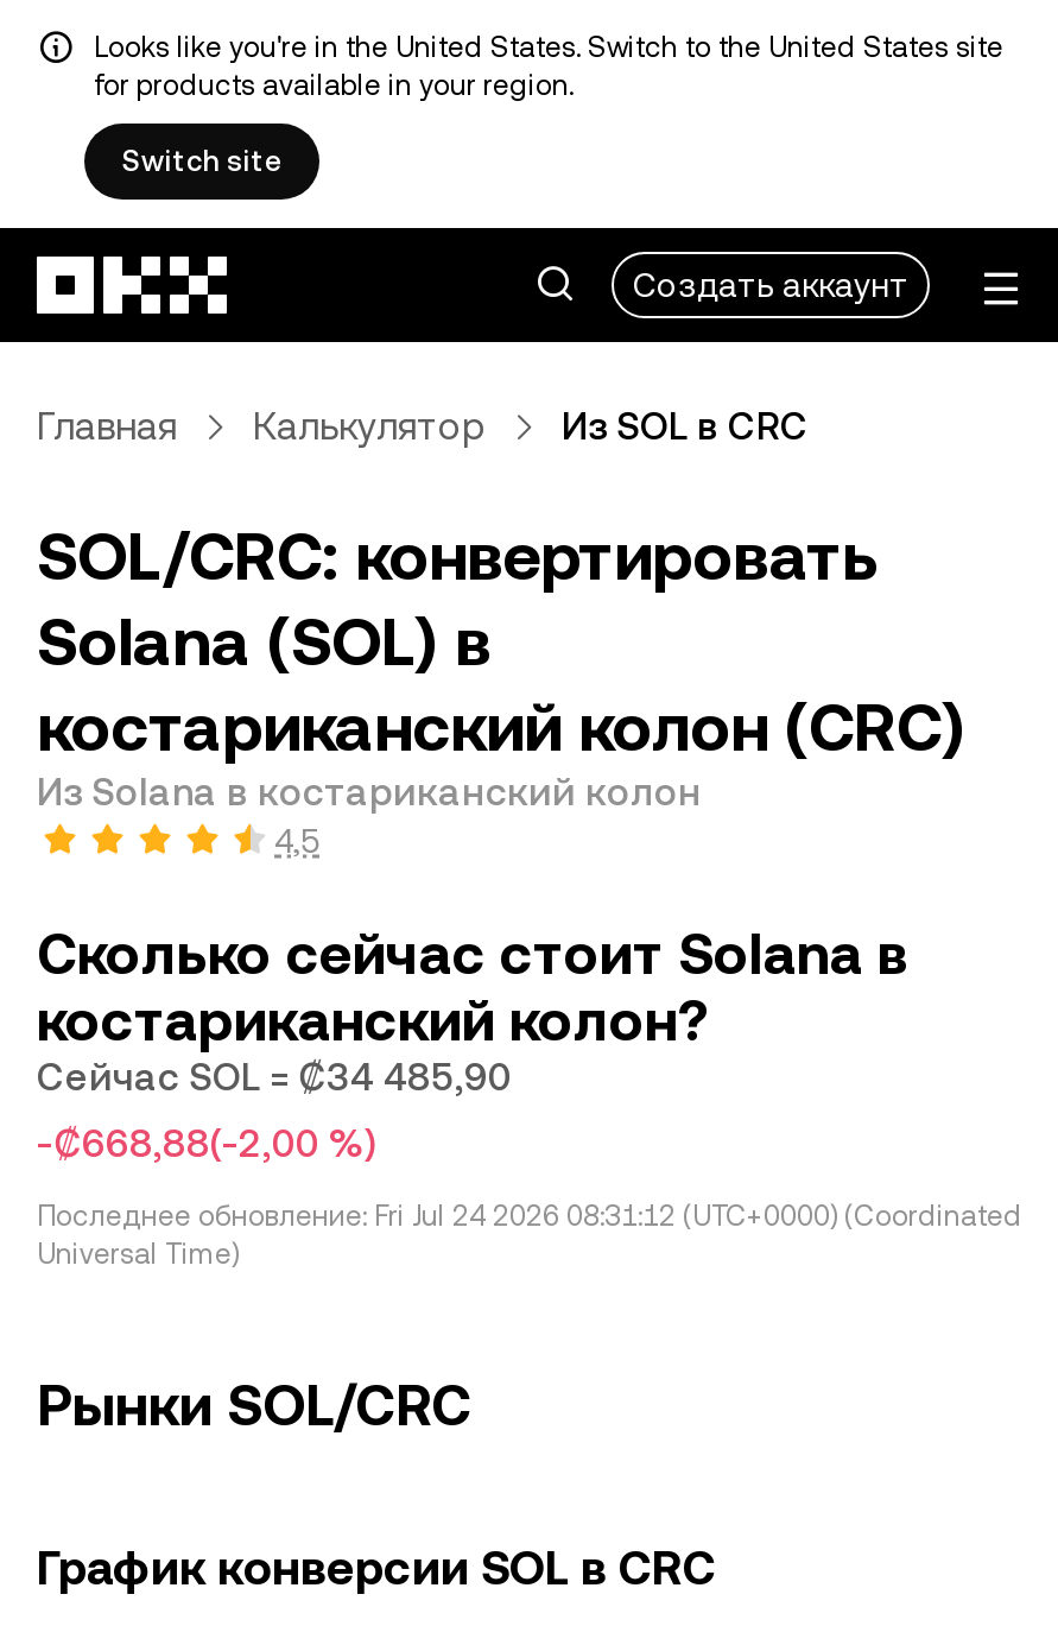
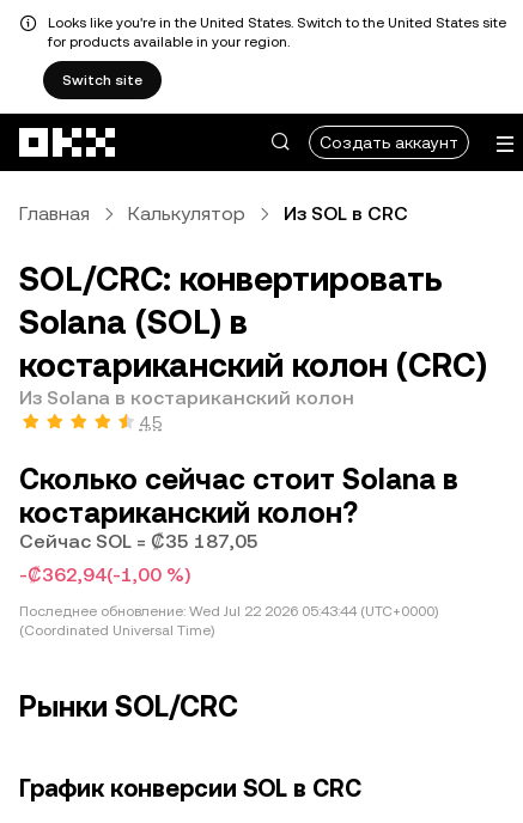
[37,1055,512,1100] Сейчас SOL = ₡34 485,90 -> [19,530,259,553] Сейчас SOL = ₡35 187,05
[37,1121,376,1166] -₡668,88(-2,00 %) -> [19,563,190,586] -₡362,94(-1,00 %)
[37,1200,1022,1271] Последнее обновление: Fri Jul 24 2026 08:31:12 (UTC+0000) (Coordinated | Universal Time) -> [19,603,438,639] Последнее обновление: Wed Jul 22 2026 05:43:44 (UTC+0000) | (Coordinated Universal Time)

